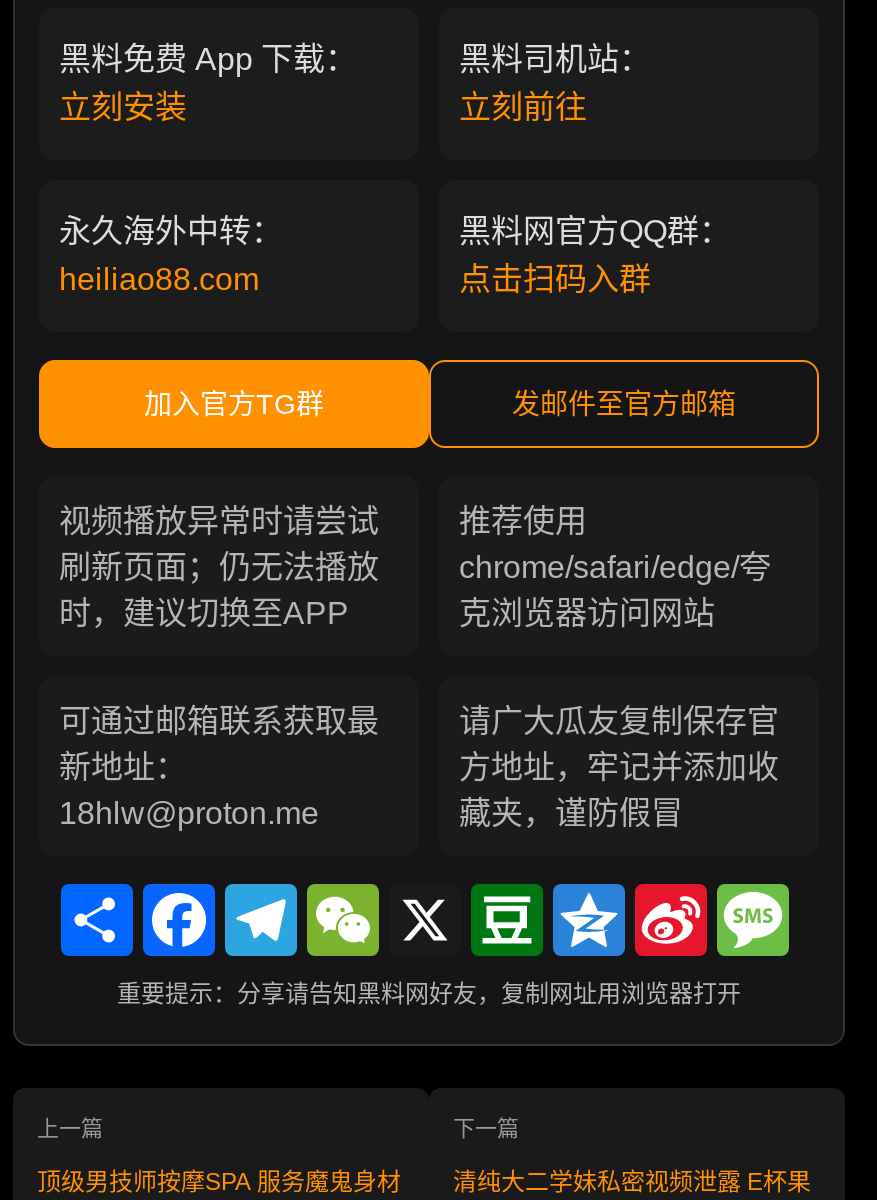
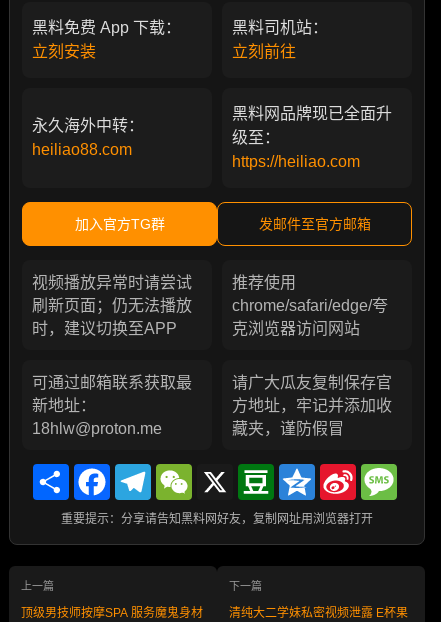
[459,215,731,297] 黑料网官方QQ群： | 点击扫码入群 -> [232,105,392,170] 黑料网品牌现已全面升 | 级至： | https://heiliao.com

